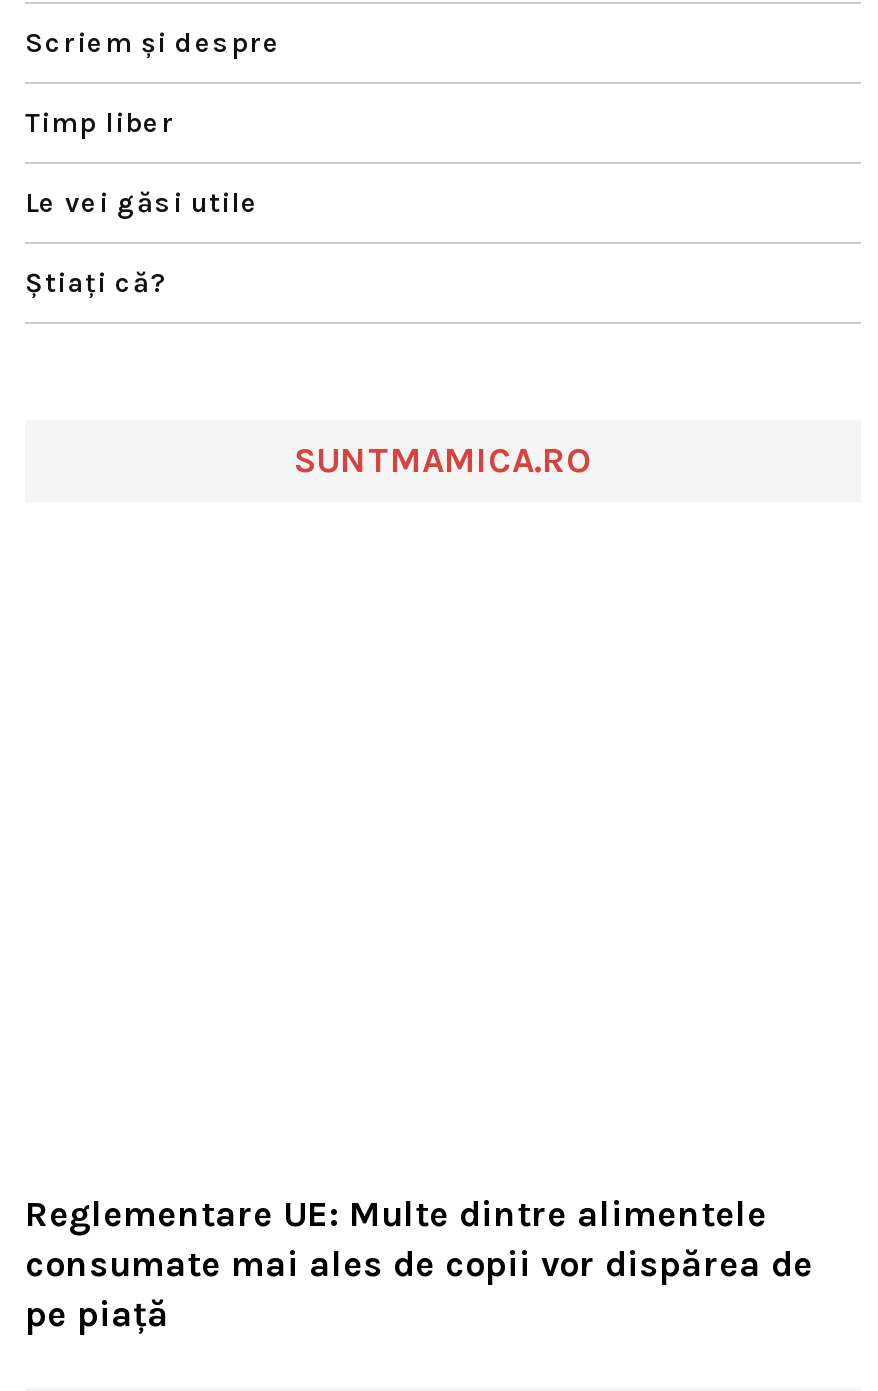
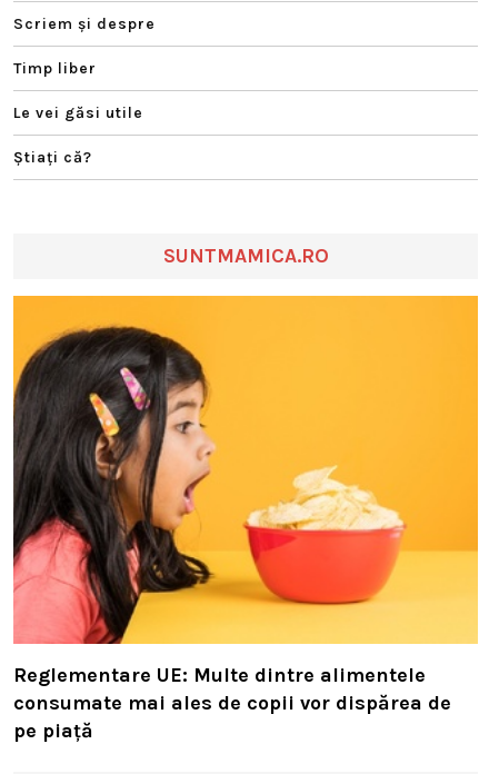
none -> [12,295,479,645] [image]

